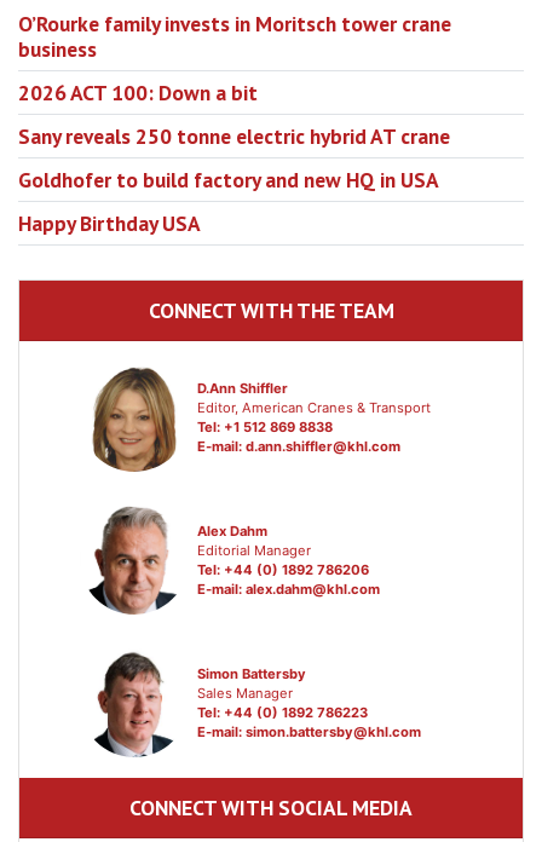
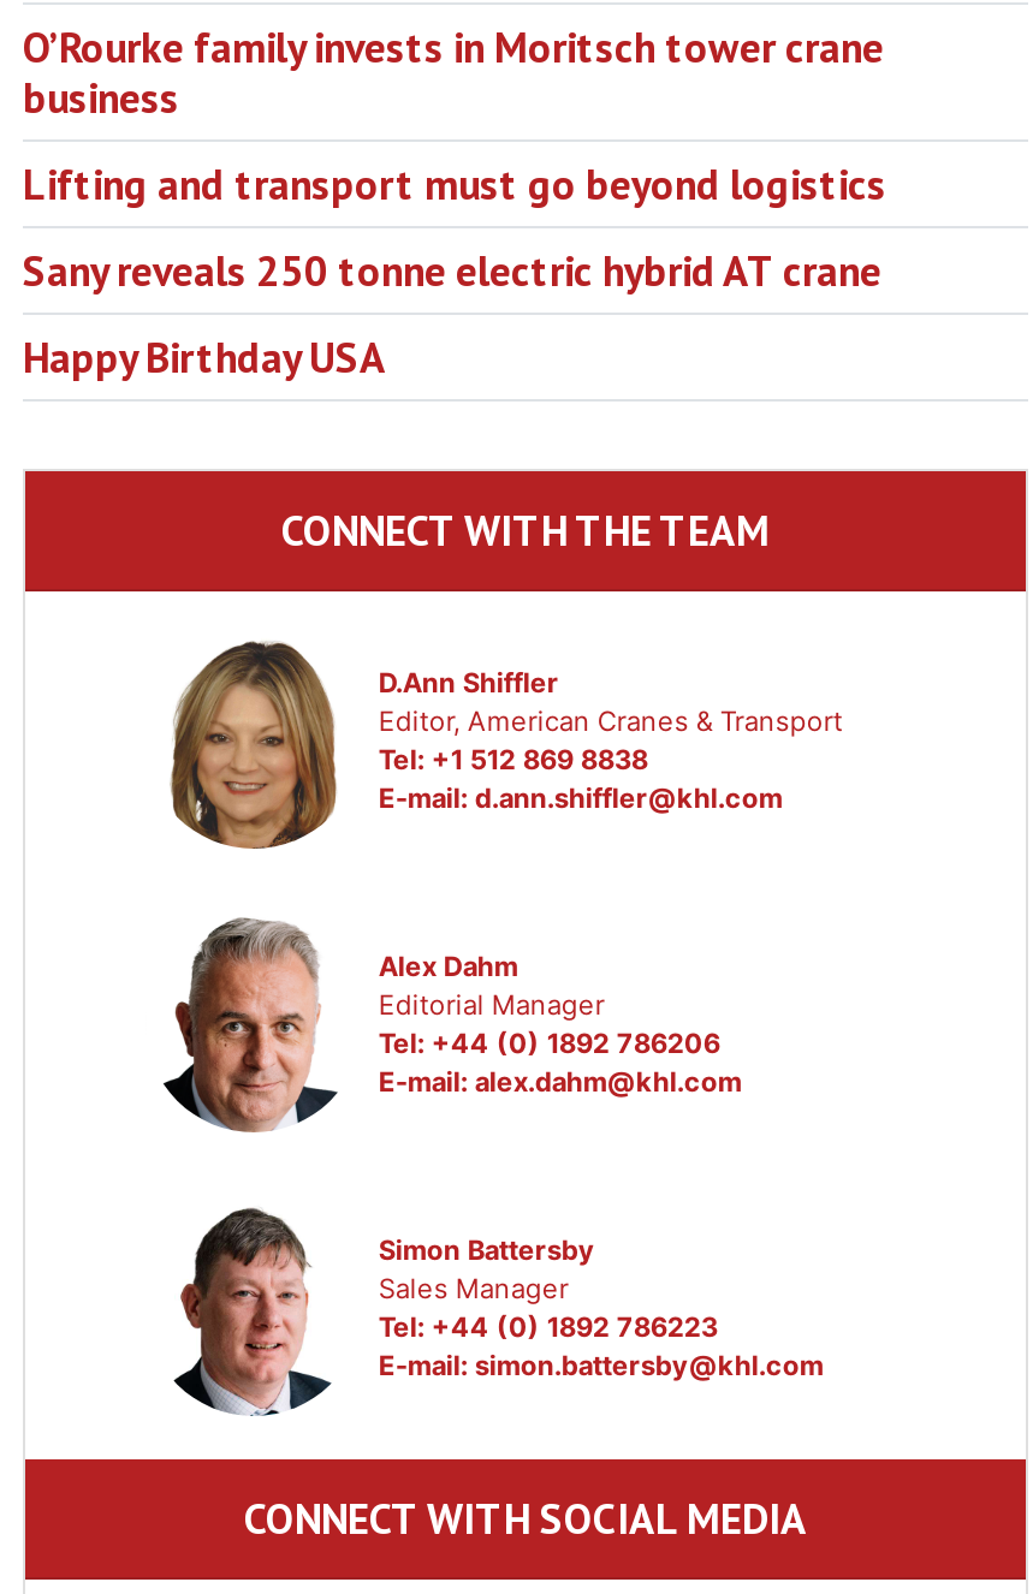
[18,79,258,107] 2026 ACT 100: Down a bit -> [23,156,886,211] Lifting and transport must go beyond logistics
[18,166,439,194] Goldhofer to build factory and new HQ in USA -> none

